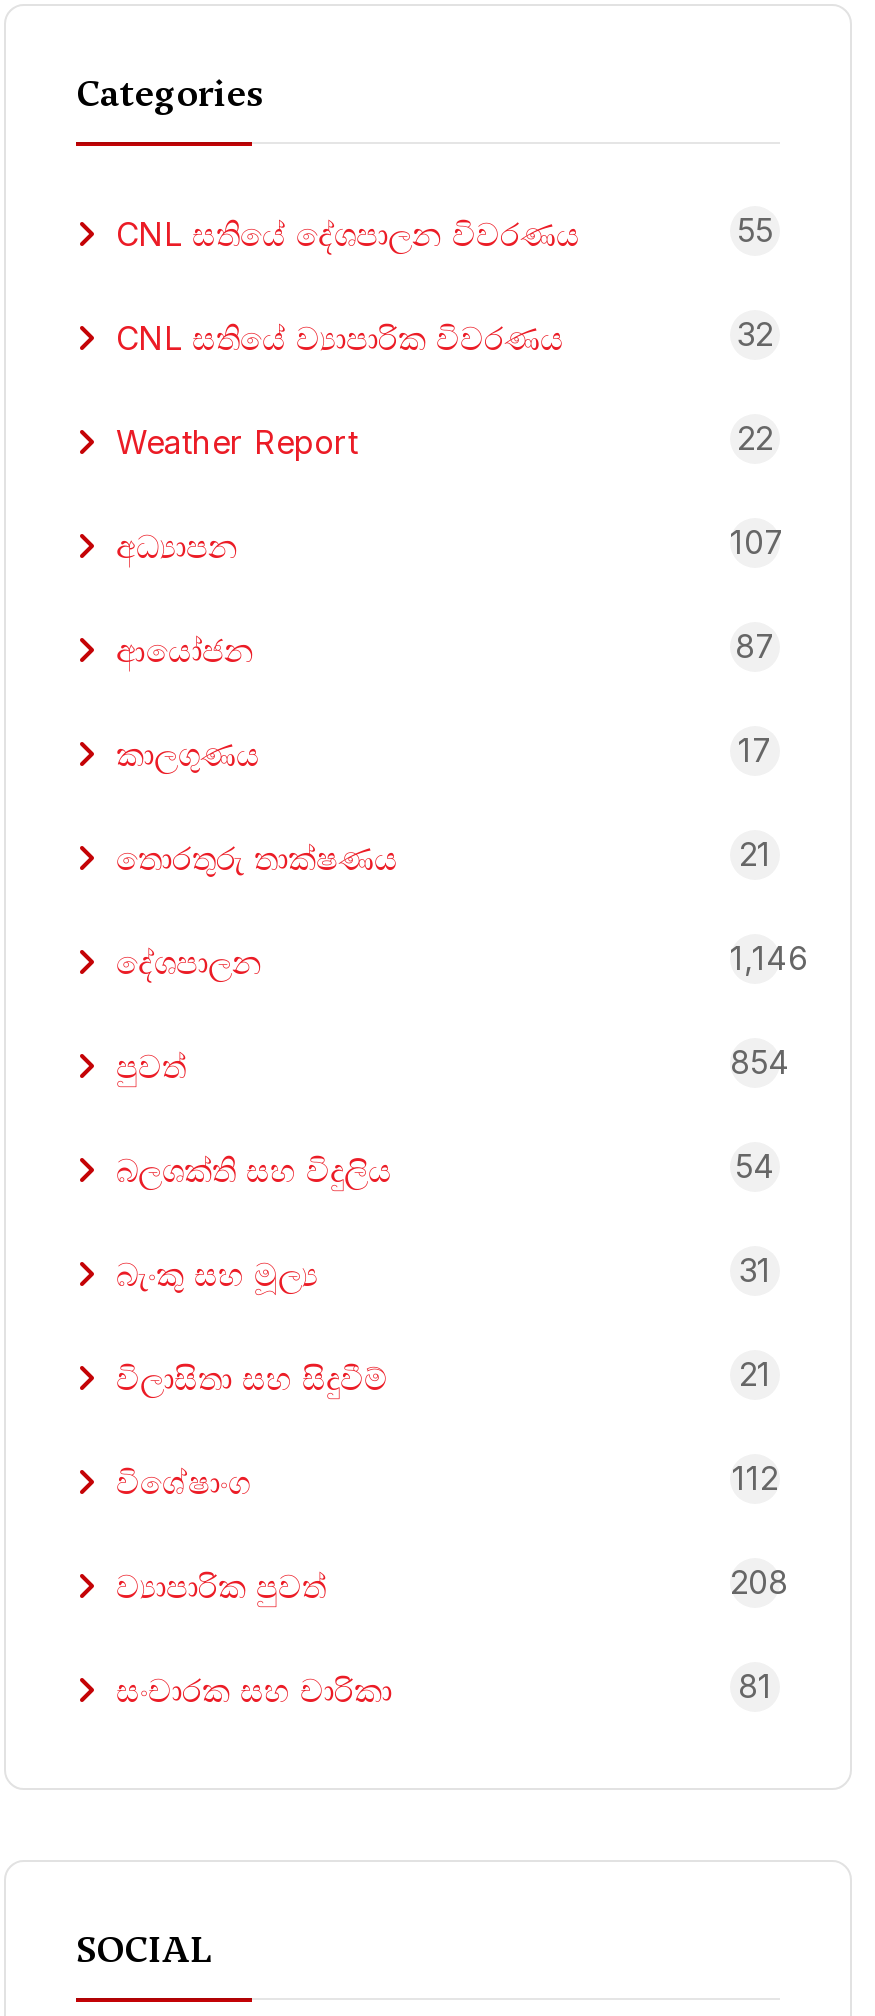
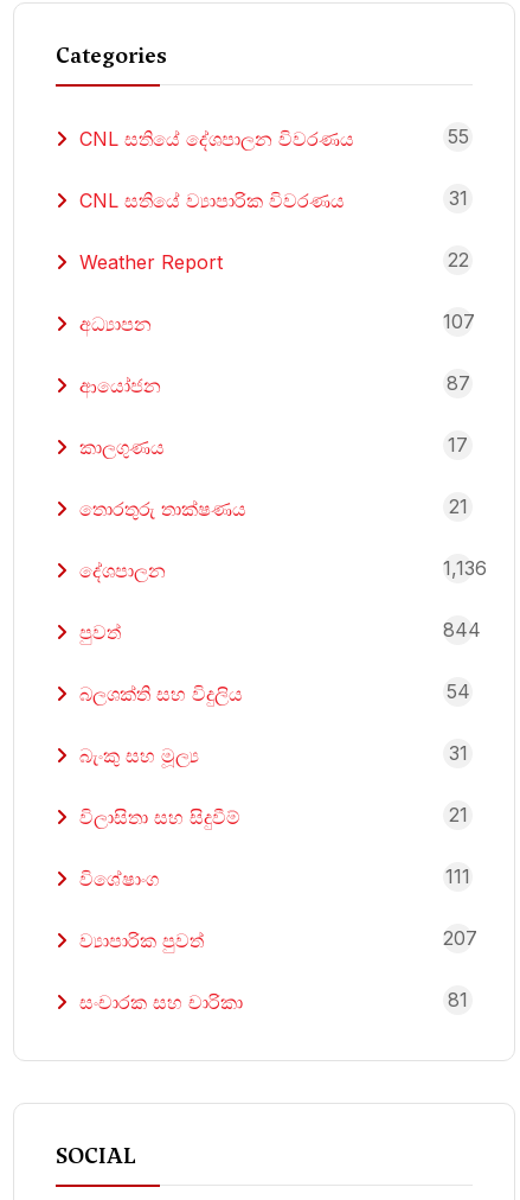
[737,315,773,355] 32 -> [448,187,467,210] 31
[730,939,808,979] 1,146 -> [443,557,487,580] 1,136
[730,1043,790,1083] 854 -> [443,618,481,642] 844
[732,1459,778,1499] 112 -> [445,865,470,889] 111
[730,1563,788,1603] 208 -> [443,927,477,950] 207

